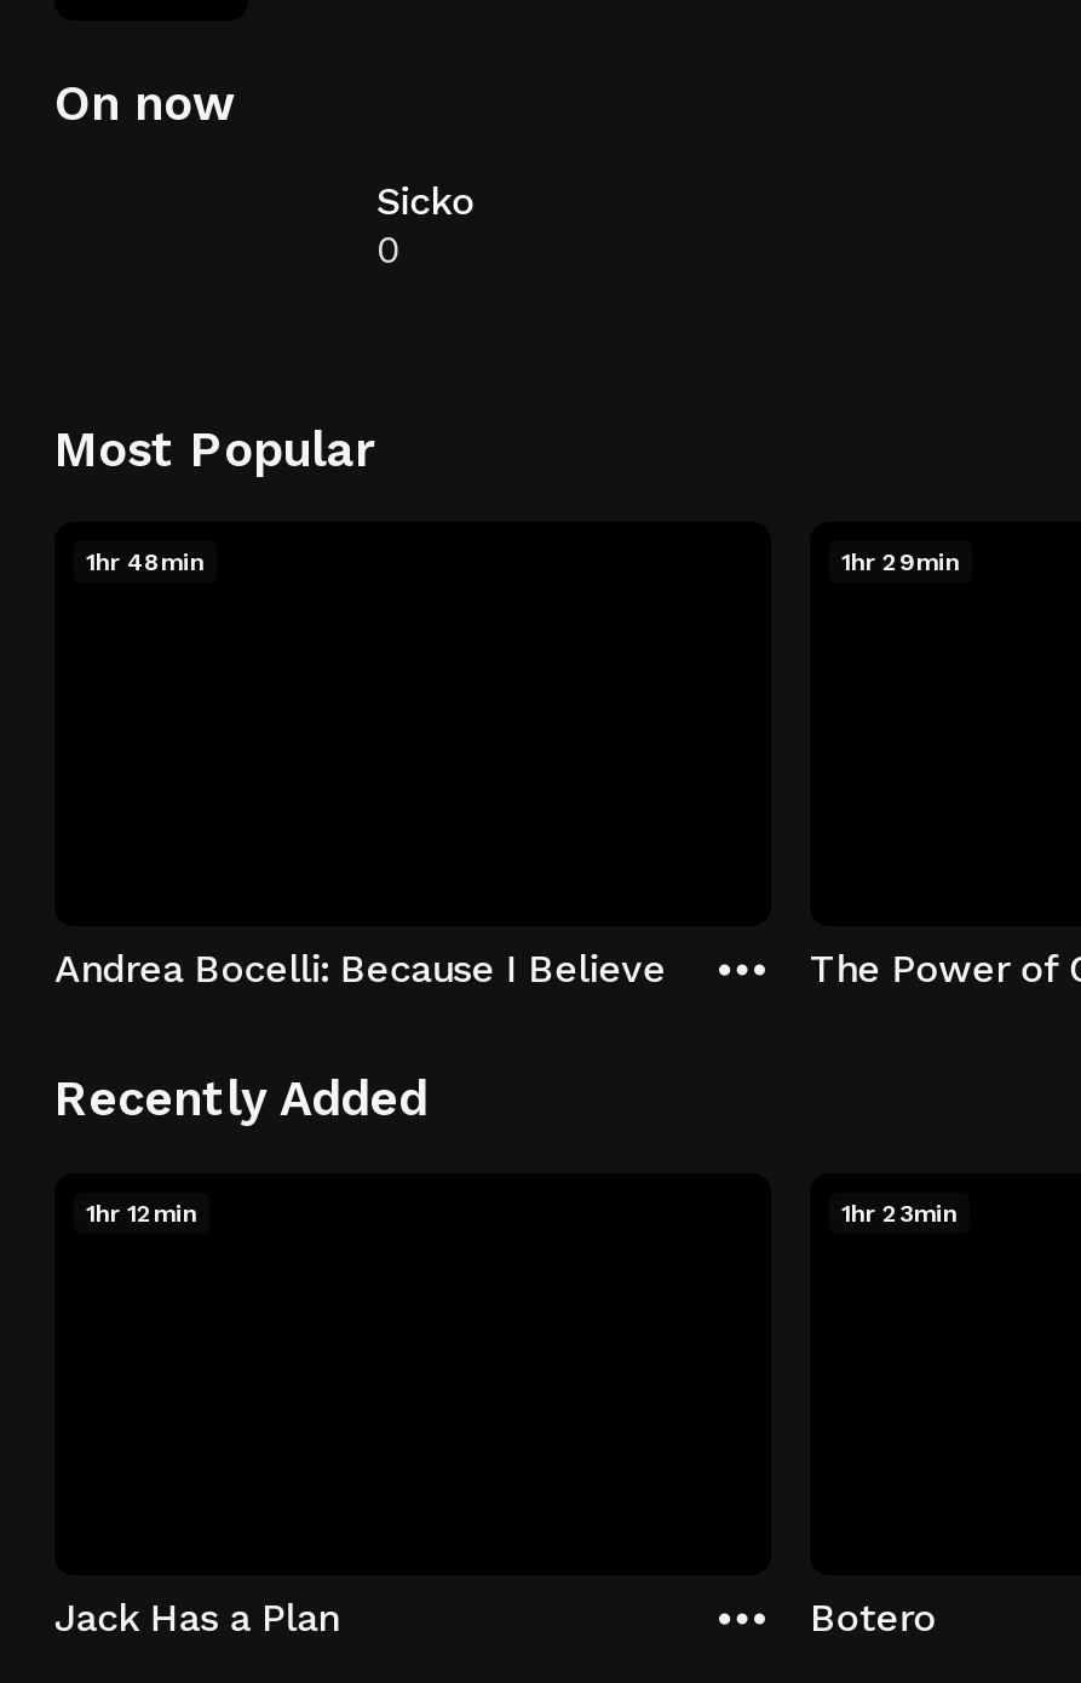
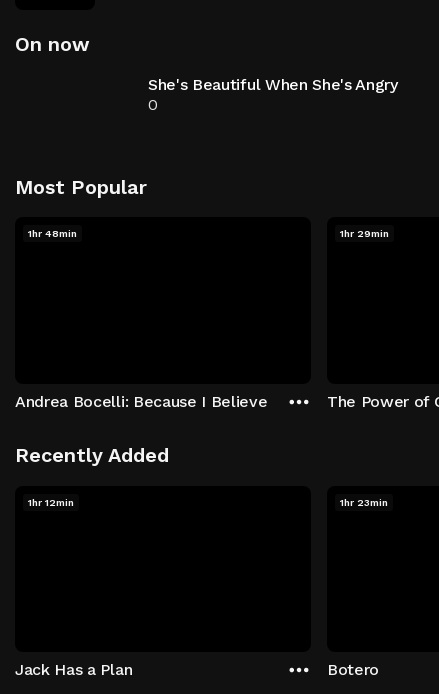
[376,178,474,224] Sicko -> [148,75,398,94] She's Beautiful When She's Angry

